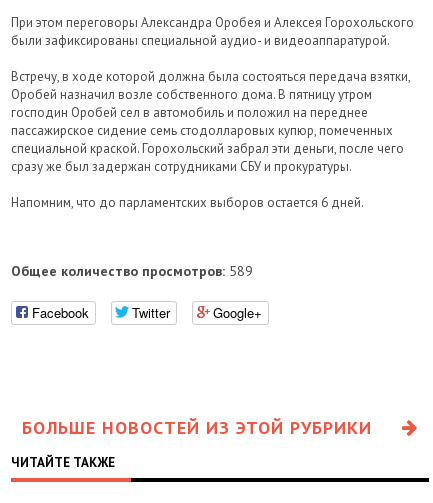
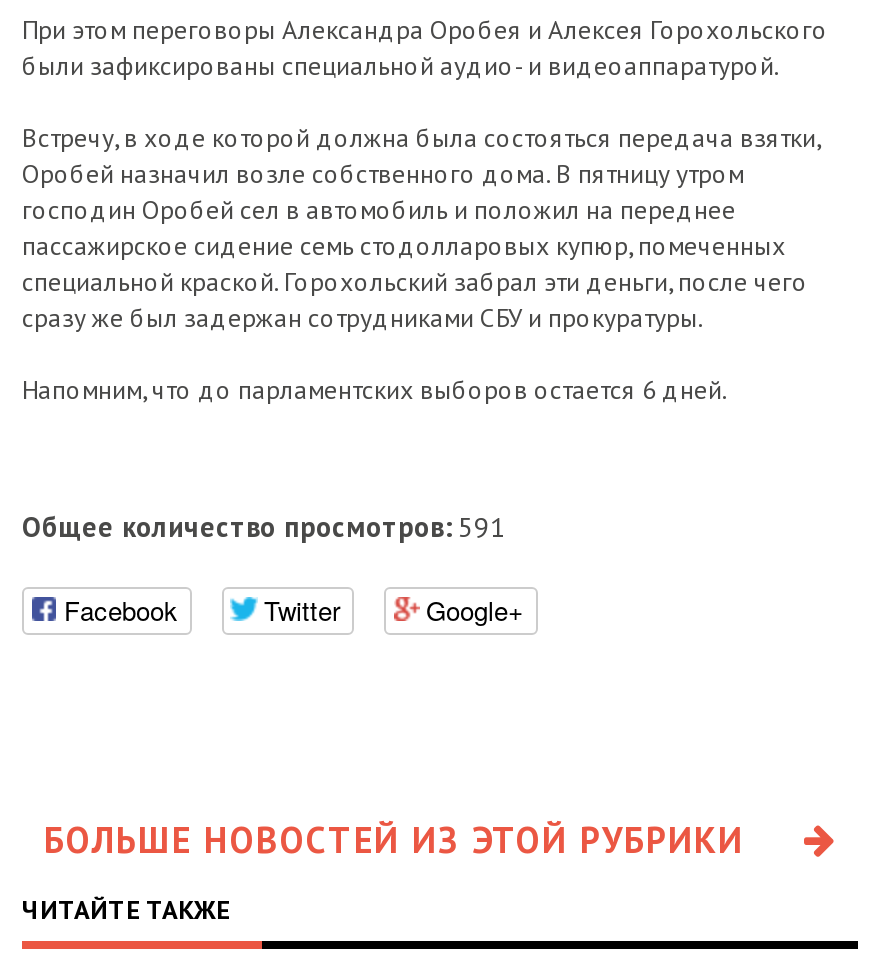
[11,262,253,280] Общее количество просмотров: 589 -> [22,509,506,545] Общее количество просмотров: 591

